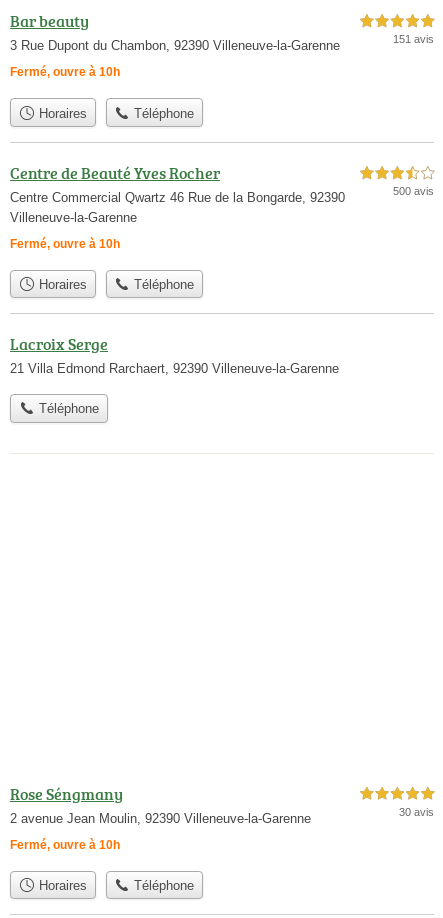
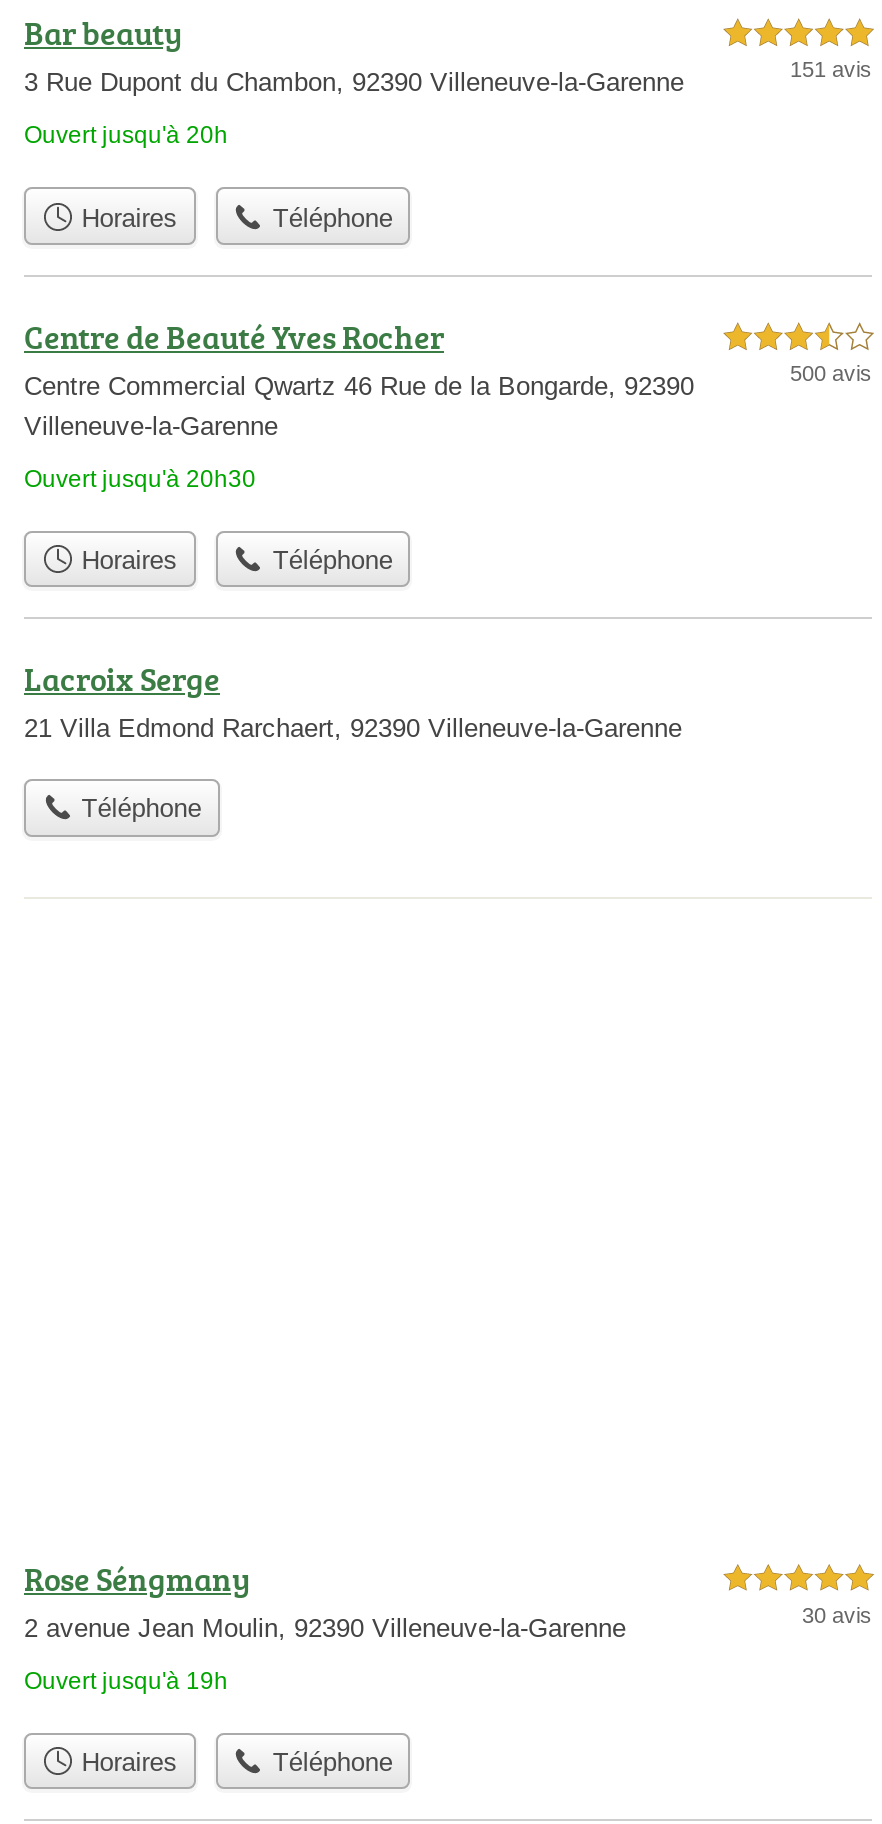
[10,65,120,79] Fermé, ouvre à 10h -> [24,122,228,150] Ouvert jusqu'à 20h
[10,237,120,251] Fermé, ouvre à 10h -> [24,465,256,493] Ouvert jusqu'à 20h30
[10,837,120,851] Fermé, ouvre à 10h -> [24,1666,228,1694] Ouvert jusqu'à 19h

